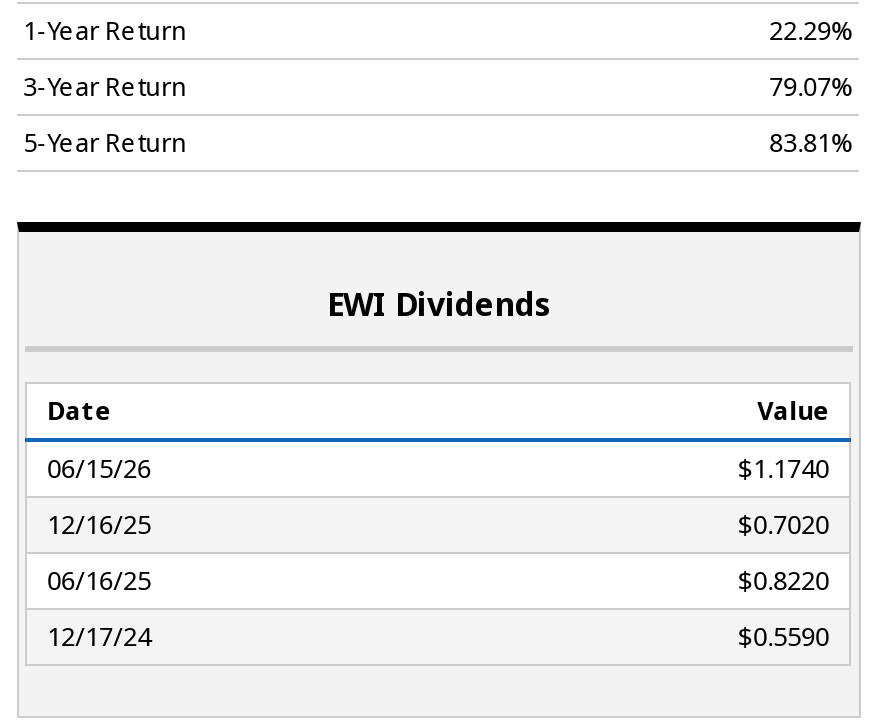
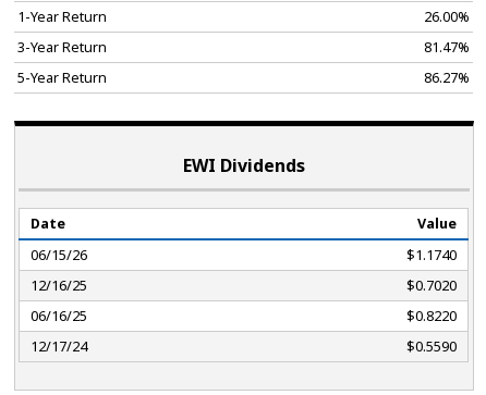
[769,14,853,48] 22.29% -> [424,8,470,26] 26.00%
[769,70,853,104] 79.07% -> [424,38,470,57] 81.47%
[769,126,853,160] 83.81% -> [424,69,470,87] 86.27%

